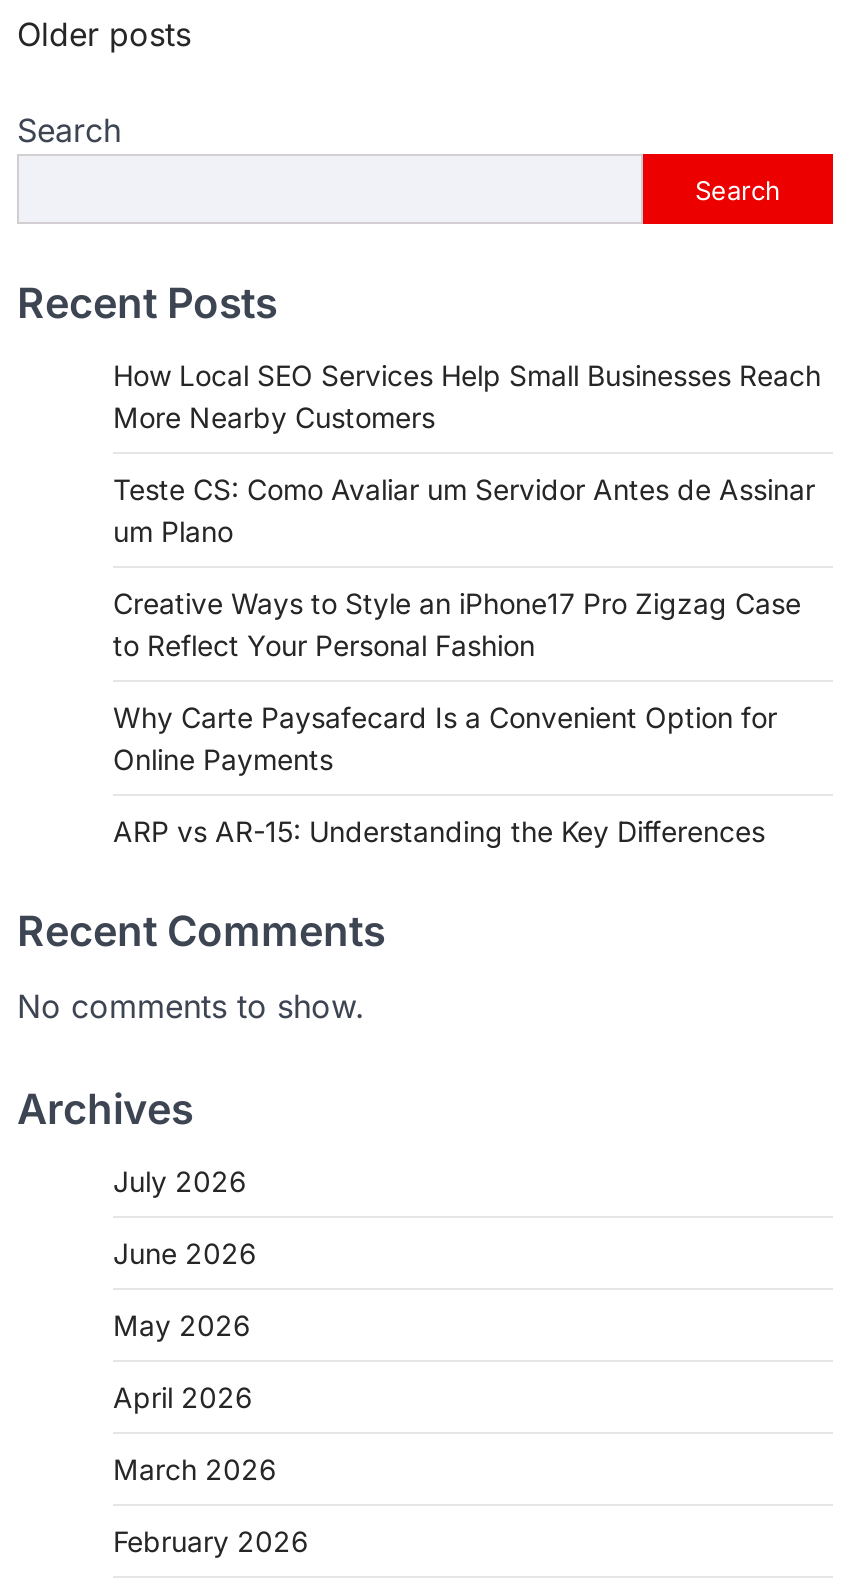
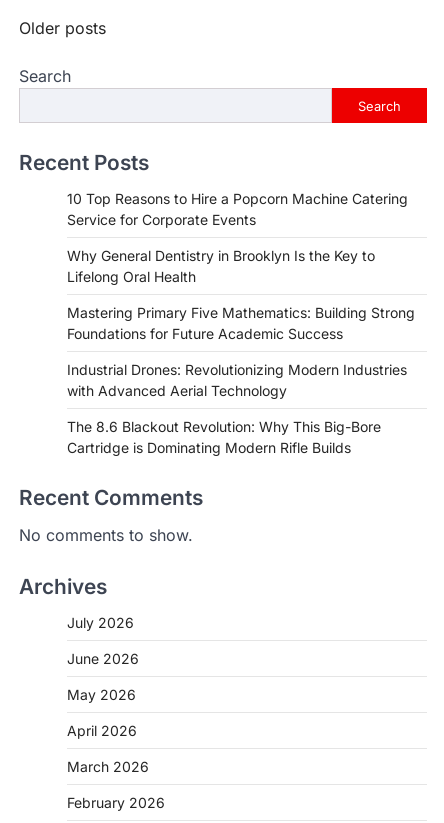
[113,359,821,435] How Local SEO Services Help Small Businesses Reach | More Nearby Customers -> [67,190,408,228] 10 Top Reasons to Hire a Popcorn Machine Catering | Service for Corporate Events
[113,473,815,549] Teste CS: Como Avaliar um Servidor Antes de Assinar | um Plano -> [67,247,375,285] Why General Dentistry in Brooklyn Is the Key to | Lifelong Oral Health
[113,587,801,663] Creative Ways to Style an iPhone17 Pro Zigzag Case | to Reflect Your Personal Fashion -> [67,304,415,342] Mastering Primary Five Mathematics: Building Strong | Foundations for Future Academic Success
[113,701,777,777] Why Carte Paysafecard Is a Convenient Option for | Online Payments -> [67,361,407,399] Industrial Drones: Revolutionizing Modern Industries | with Advanced Aerial Technology
[113,815,765,849] ARP vs AR-15: Understanding the Key Differences -> [67,418,381,456] The 8.6 Blackout Revolution: Why This Big-Bore | Cartridge is Dominating Modern Rifle Builds

